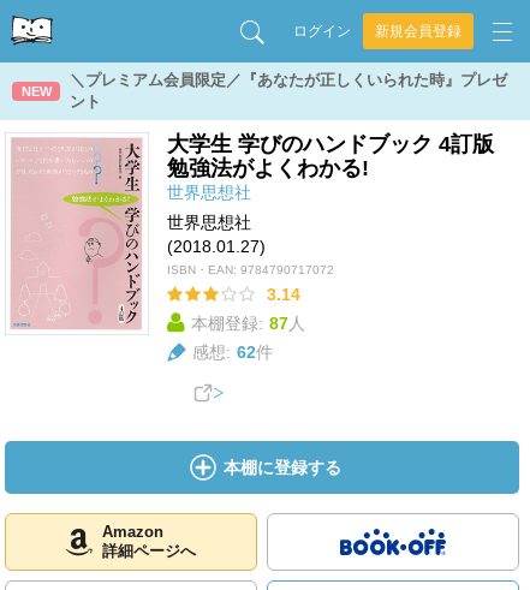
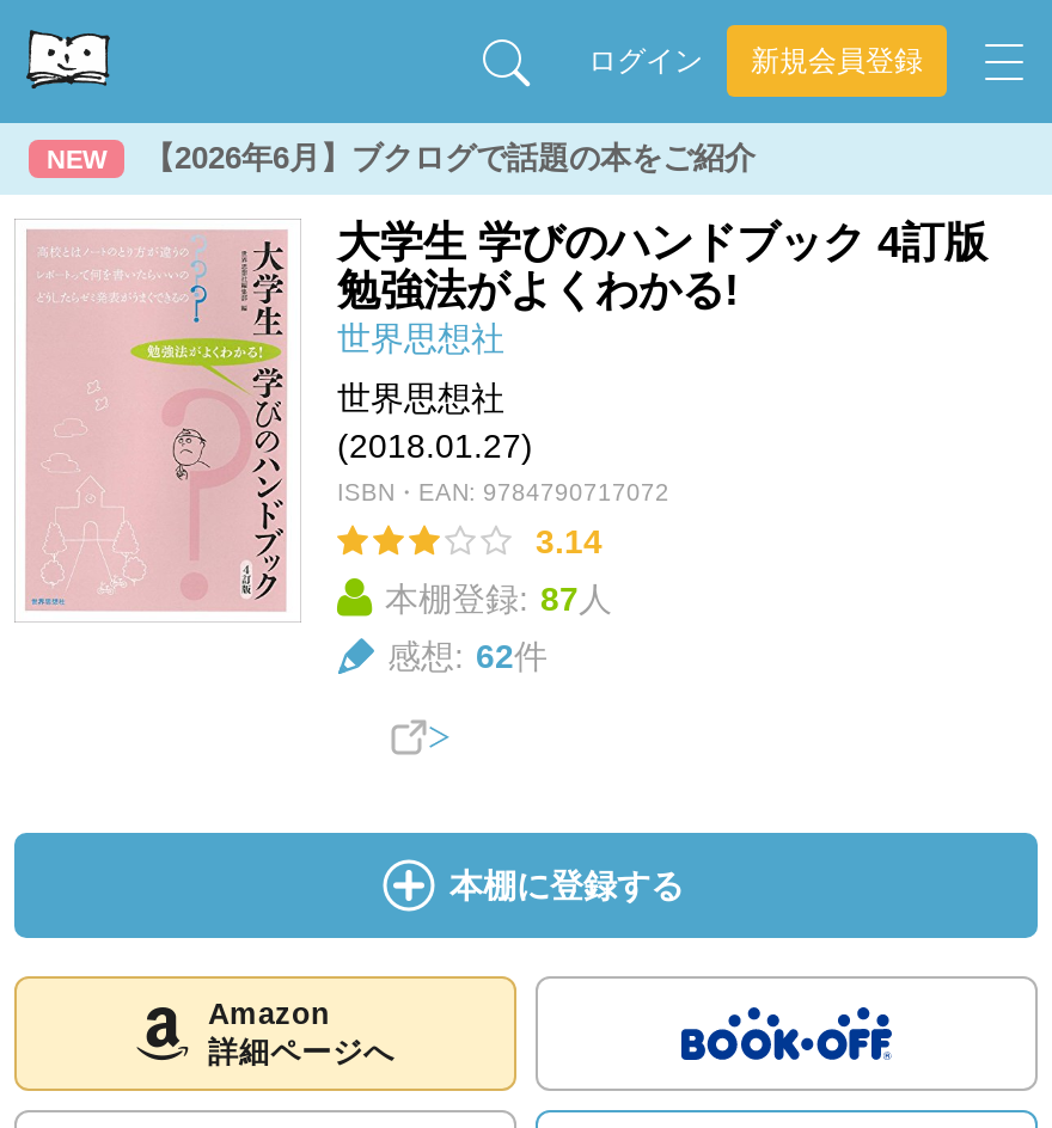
[70,71,507,111] ＼プレミアム会員限定／『あなたが正しくいられた時』プレゼ | ント -> [143,140,756,176] 【2026年6月】ブクログで話題の本をご紹介

